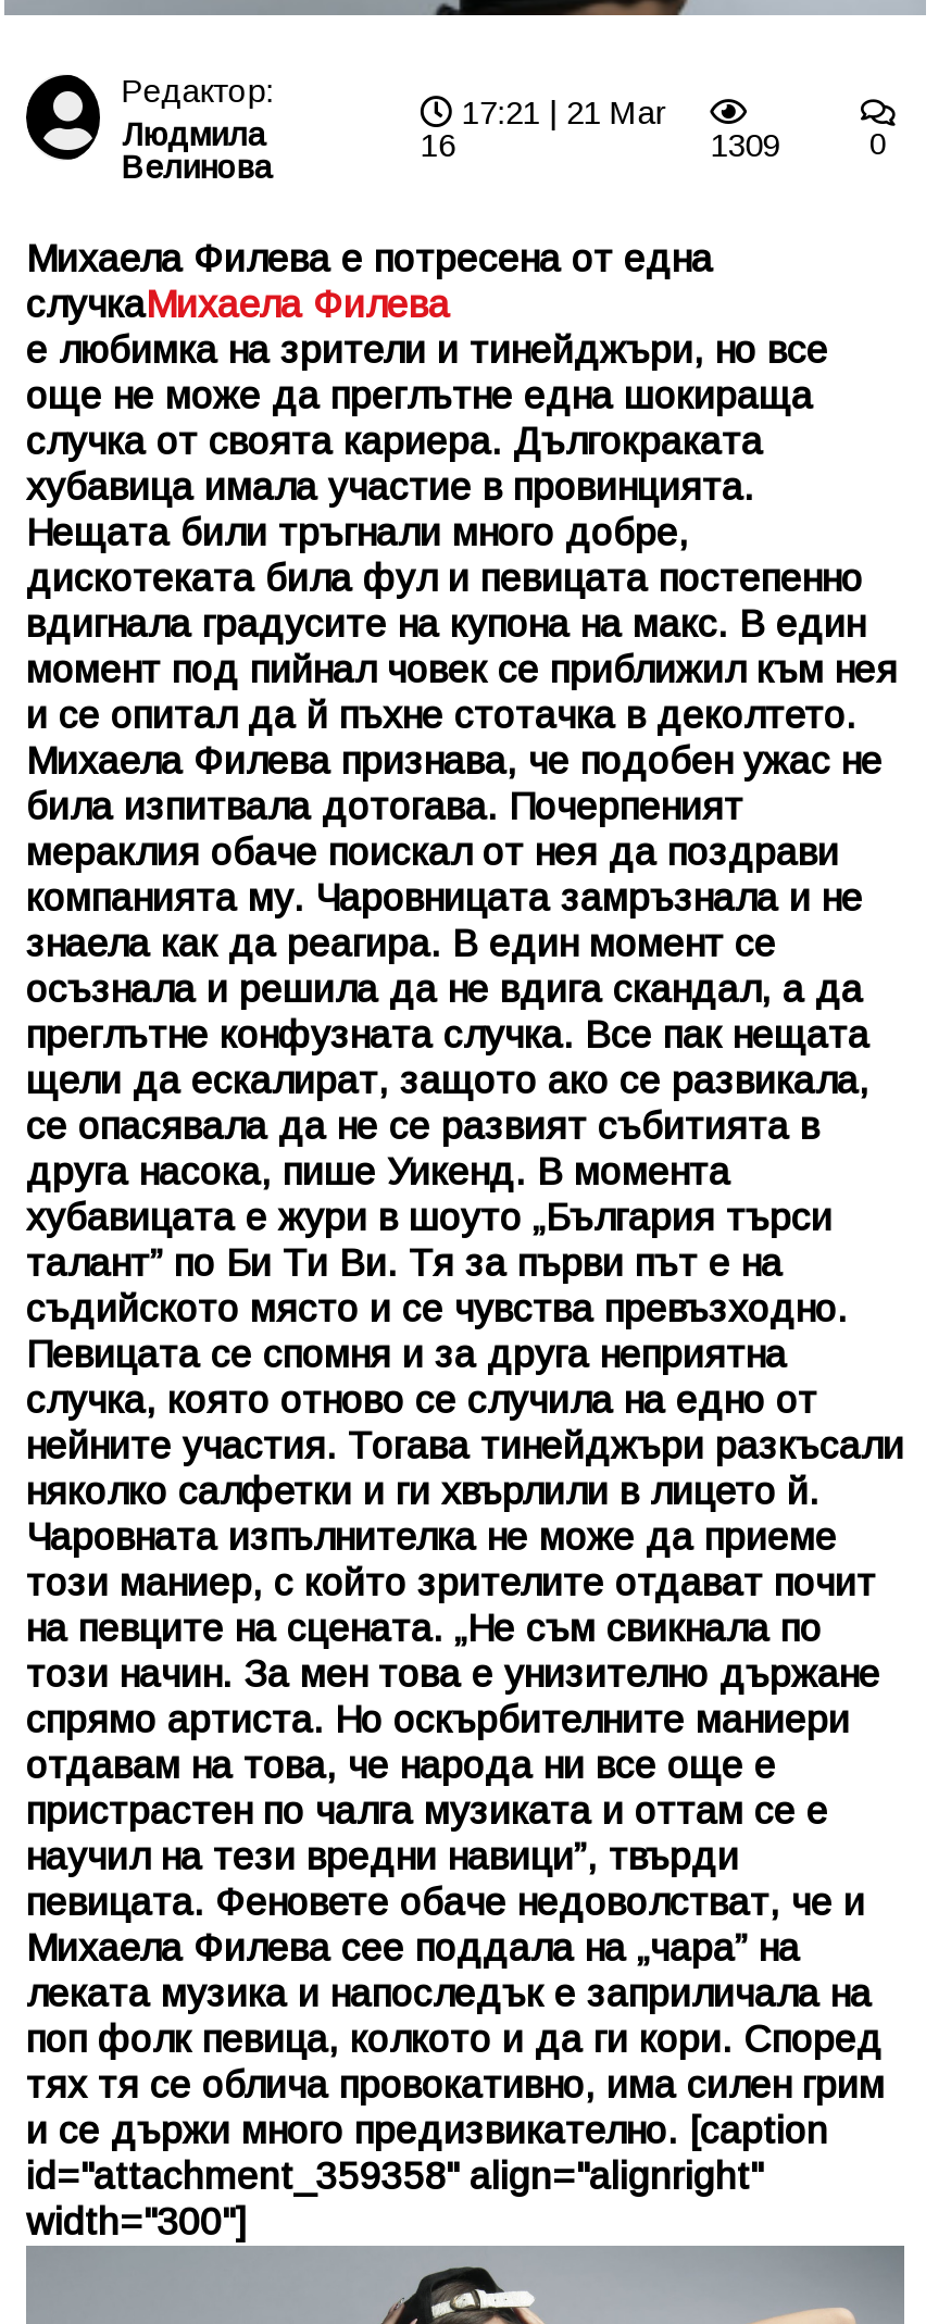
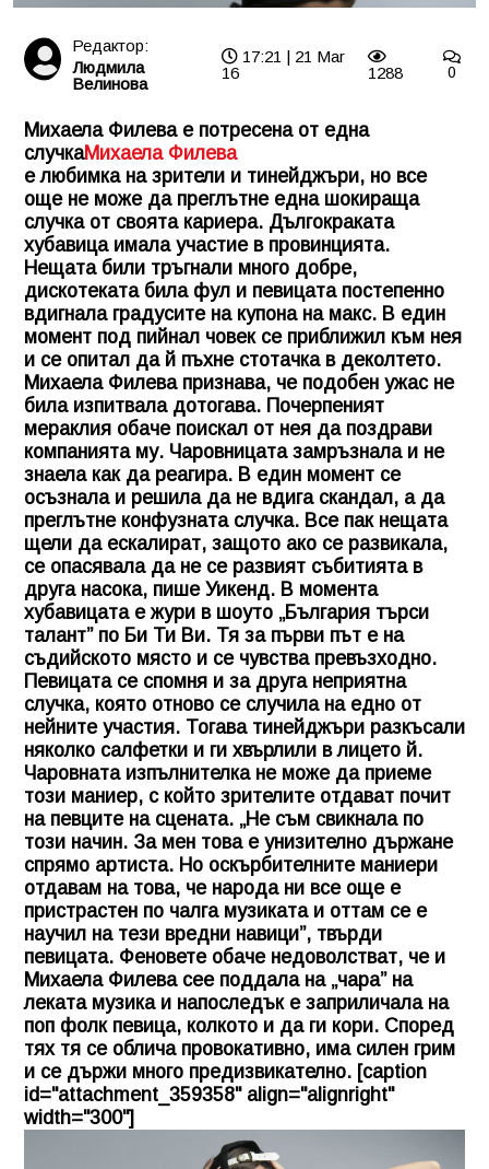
[711,125,780,162] 1309 -> [368,63,403,81] 1288

